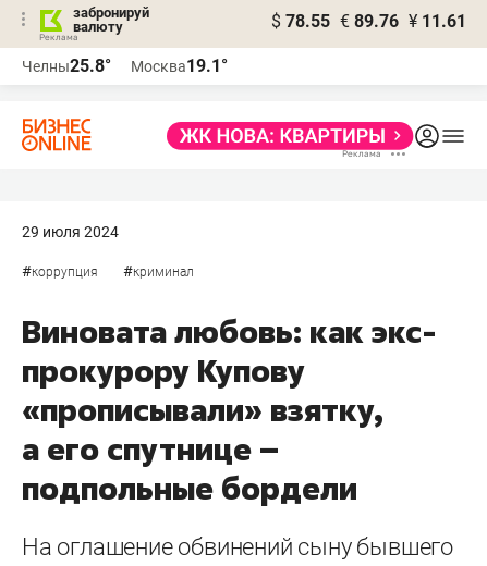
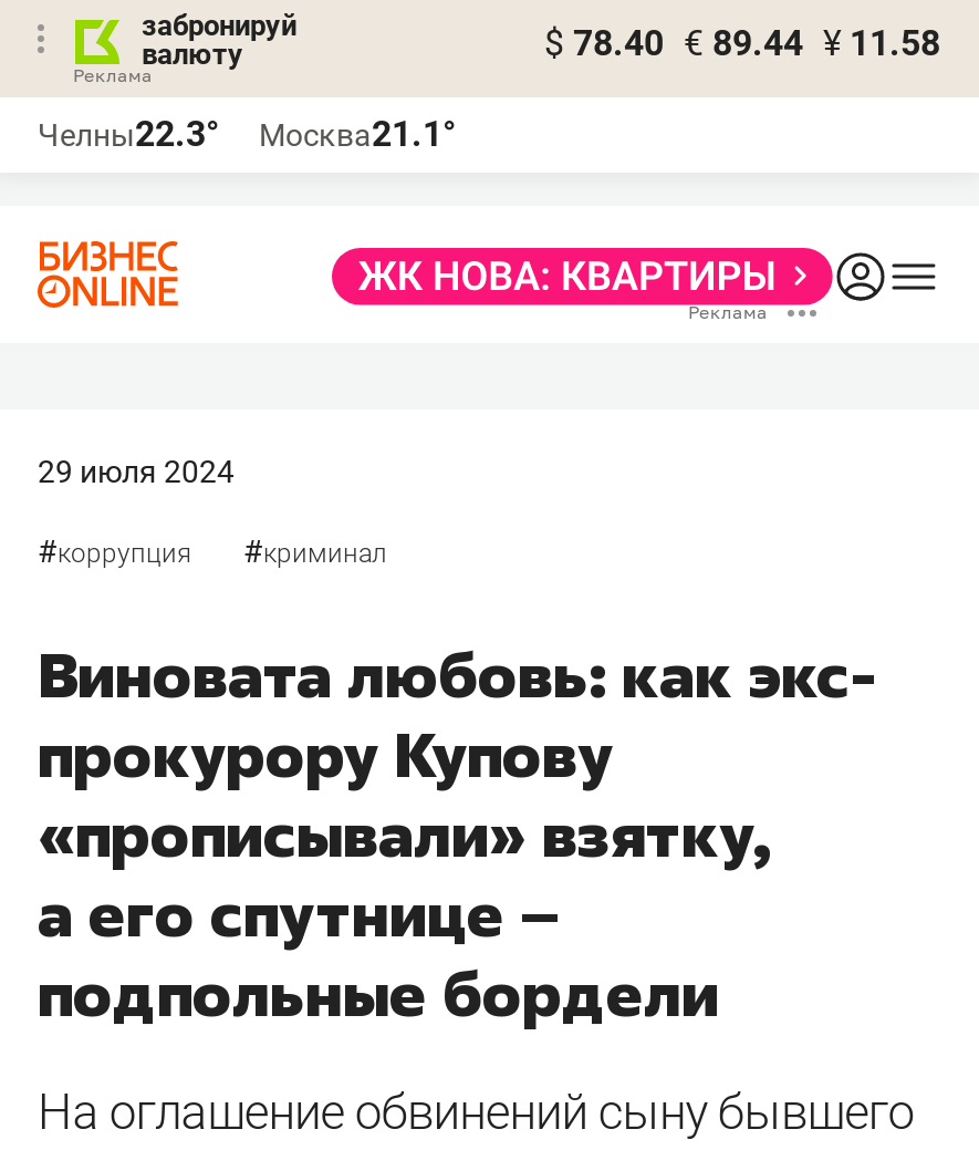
[271,11,466,32] $ 78.55 € 89.76 ¥ 11.61 -> [544,22,940,64] $ 78.40 € 89.44 ¥ 11.58
[22,56,111,76] Челны25.8° -> [38,113,219,155] Челны22.3°
[131,56,228,76] Москва19.1° -> [259,113,456,155] Москва21.1°

